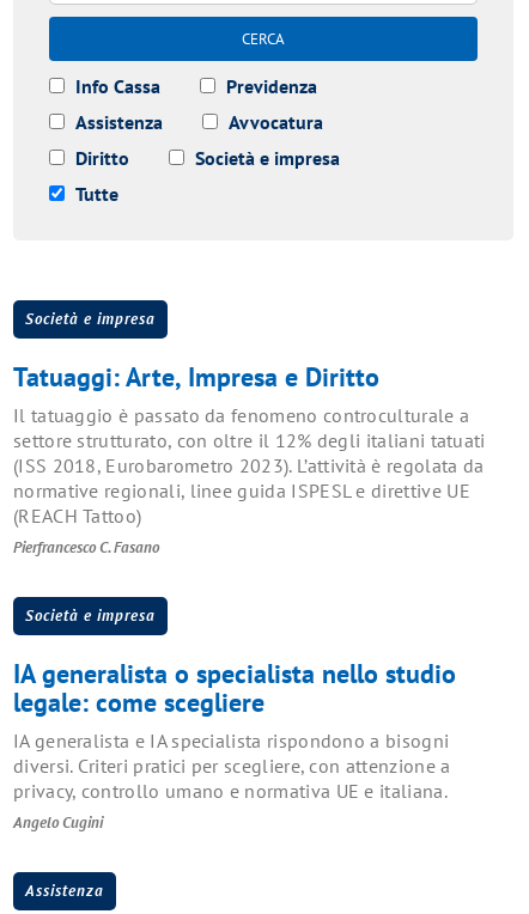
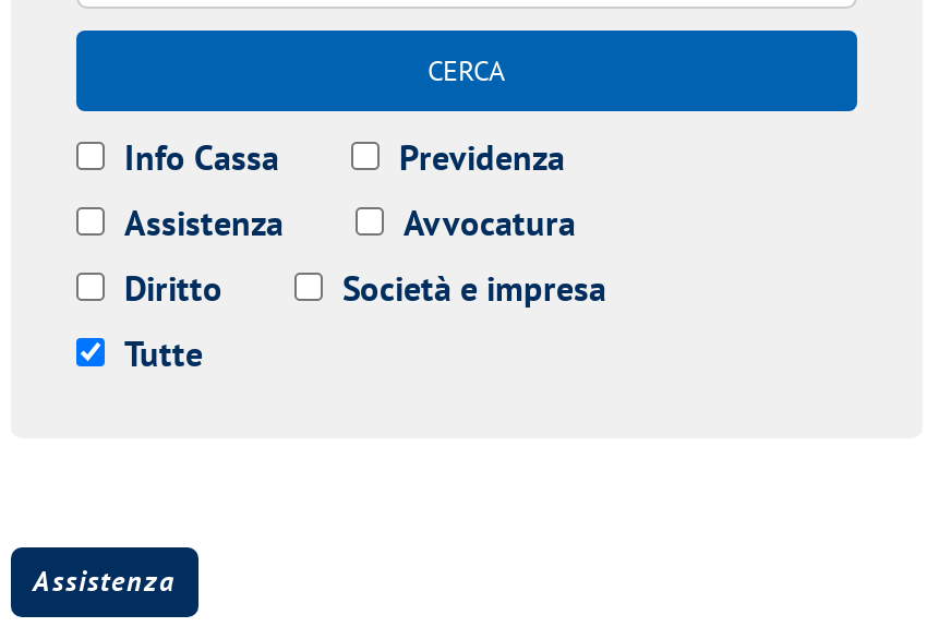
[13,309,486,833] Società e impresa | Tatuaggi: Arte, Impresa e Diritto | Il tatuaggio è passato da fenomeno controculturale a | settore strutturato, con oltre il 12% degli italiani tatuati | (ISS 2018, Eurobarometro 2023). L’attività è regolata da | normative regionali, linee guida ISPESL e direttive UE | (REACH Tattoo) | Pierfrancesco C. Fasano | Società e impresa | IA generalista o specialista nello studio | legale: come scegliere | IA generalista e IA specialista rispondono a bisogni | diversi. Criteri pratici per scegliere, con attenzione a | privacy, controllo umano e normativa UE e italiana. | Angelo Cugini -> none

